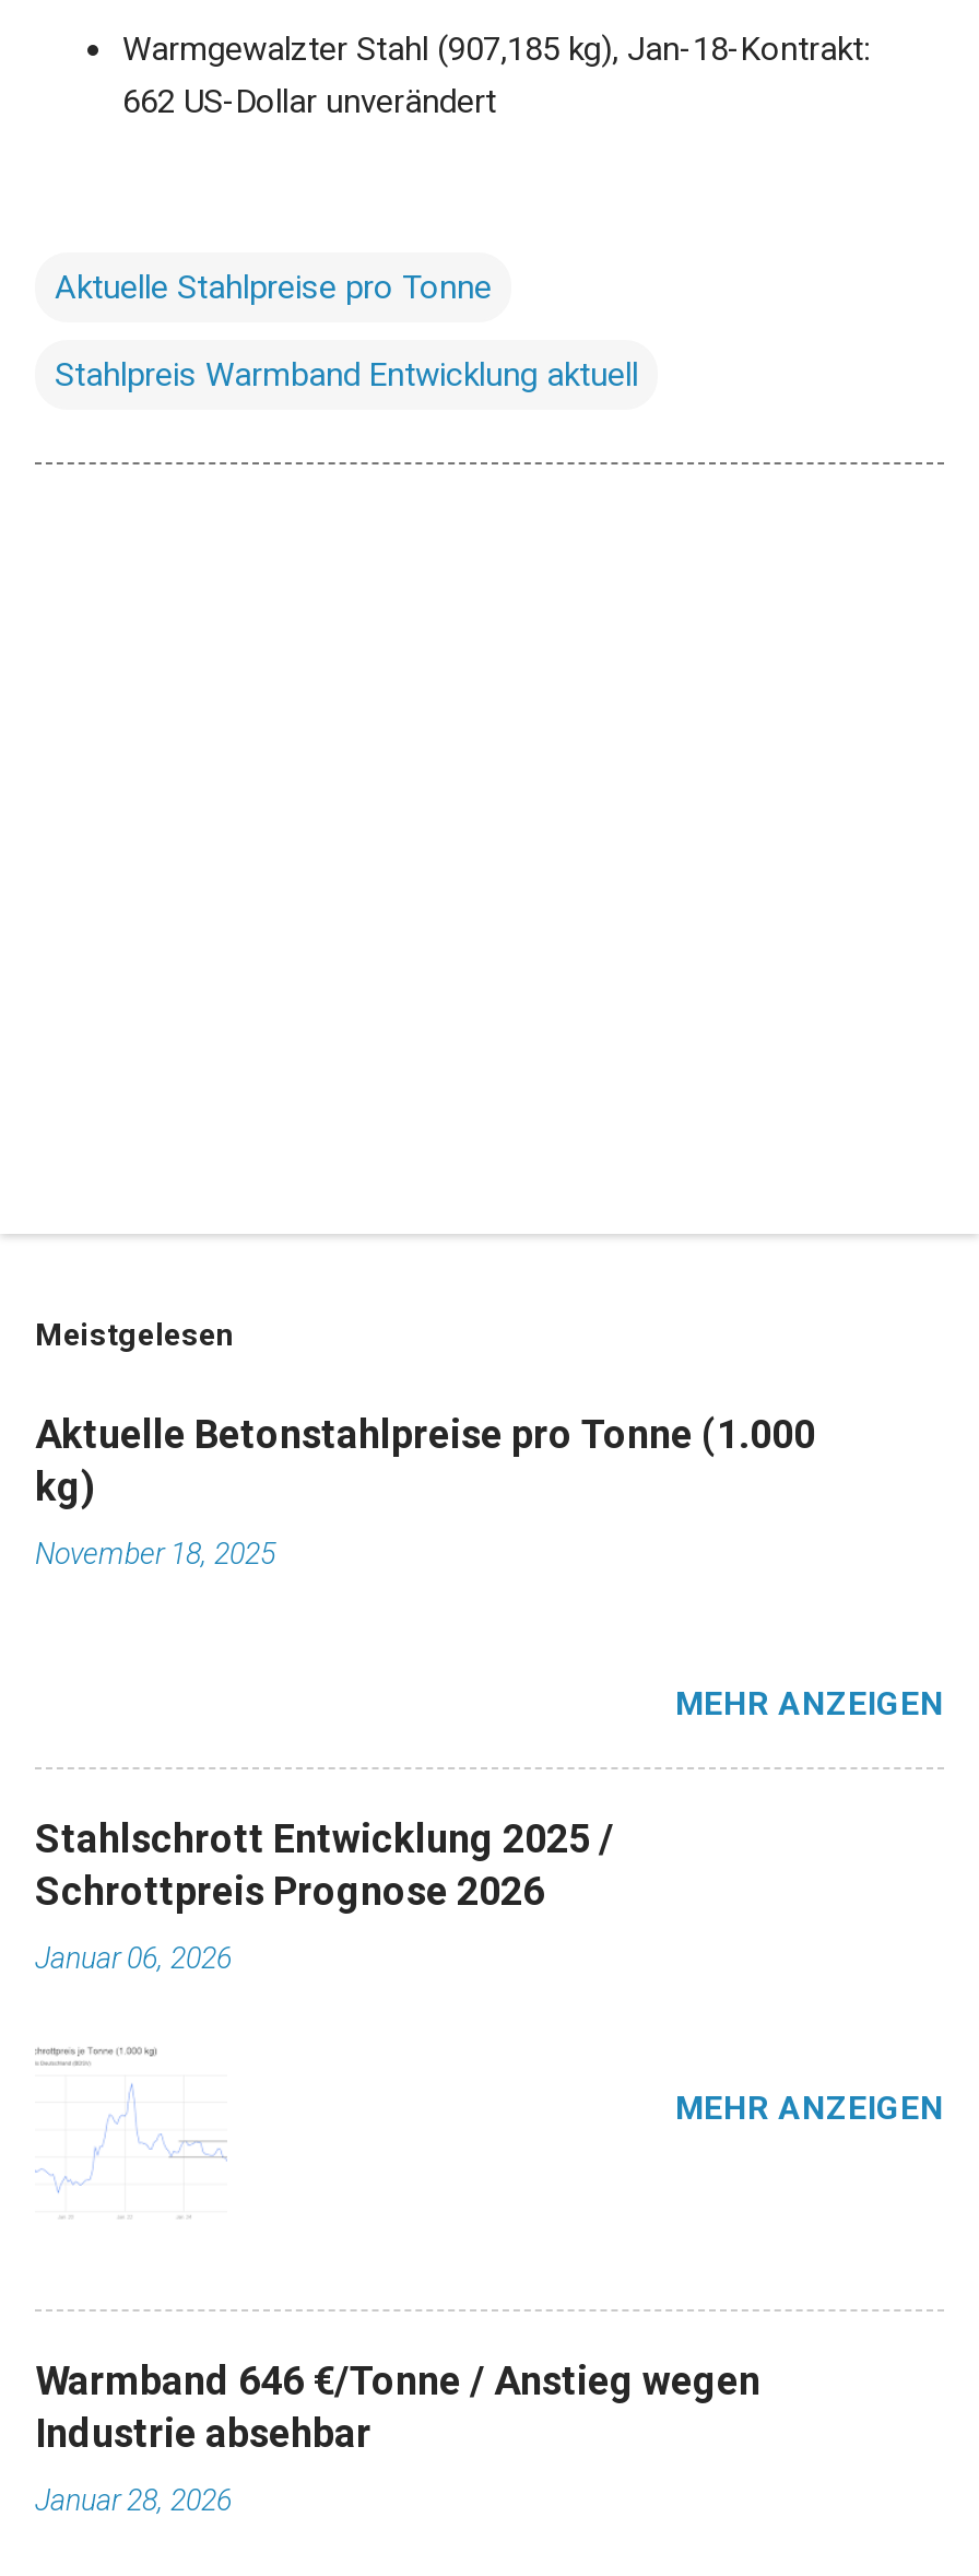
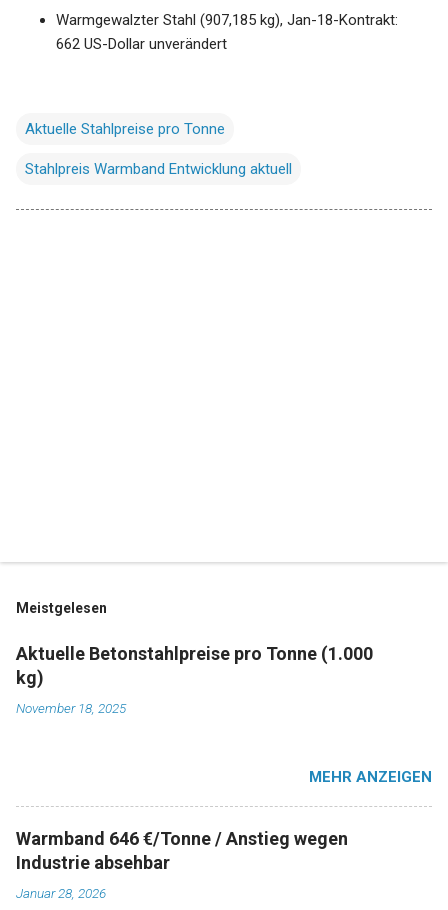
[35,1814,614,1974] Stahlschrott Entwicklung 2025 / | Schrottpreis Prognose 2026 | Januar 06, 2026 -> none
[675,2087,944,2127] MEHR ANZEIGEN -> none

